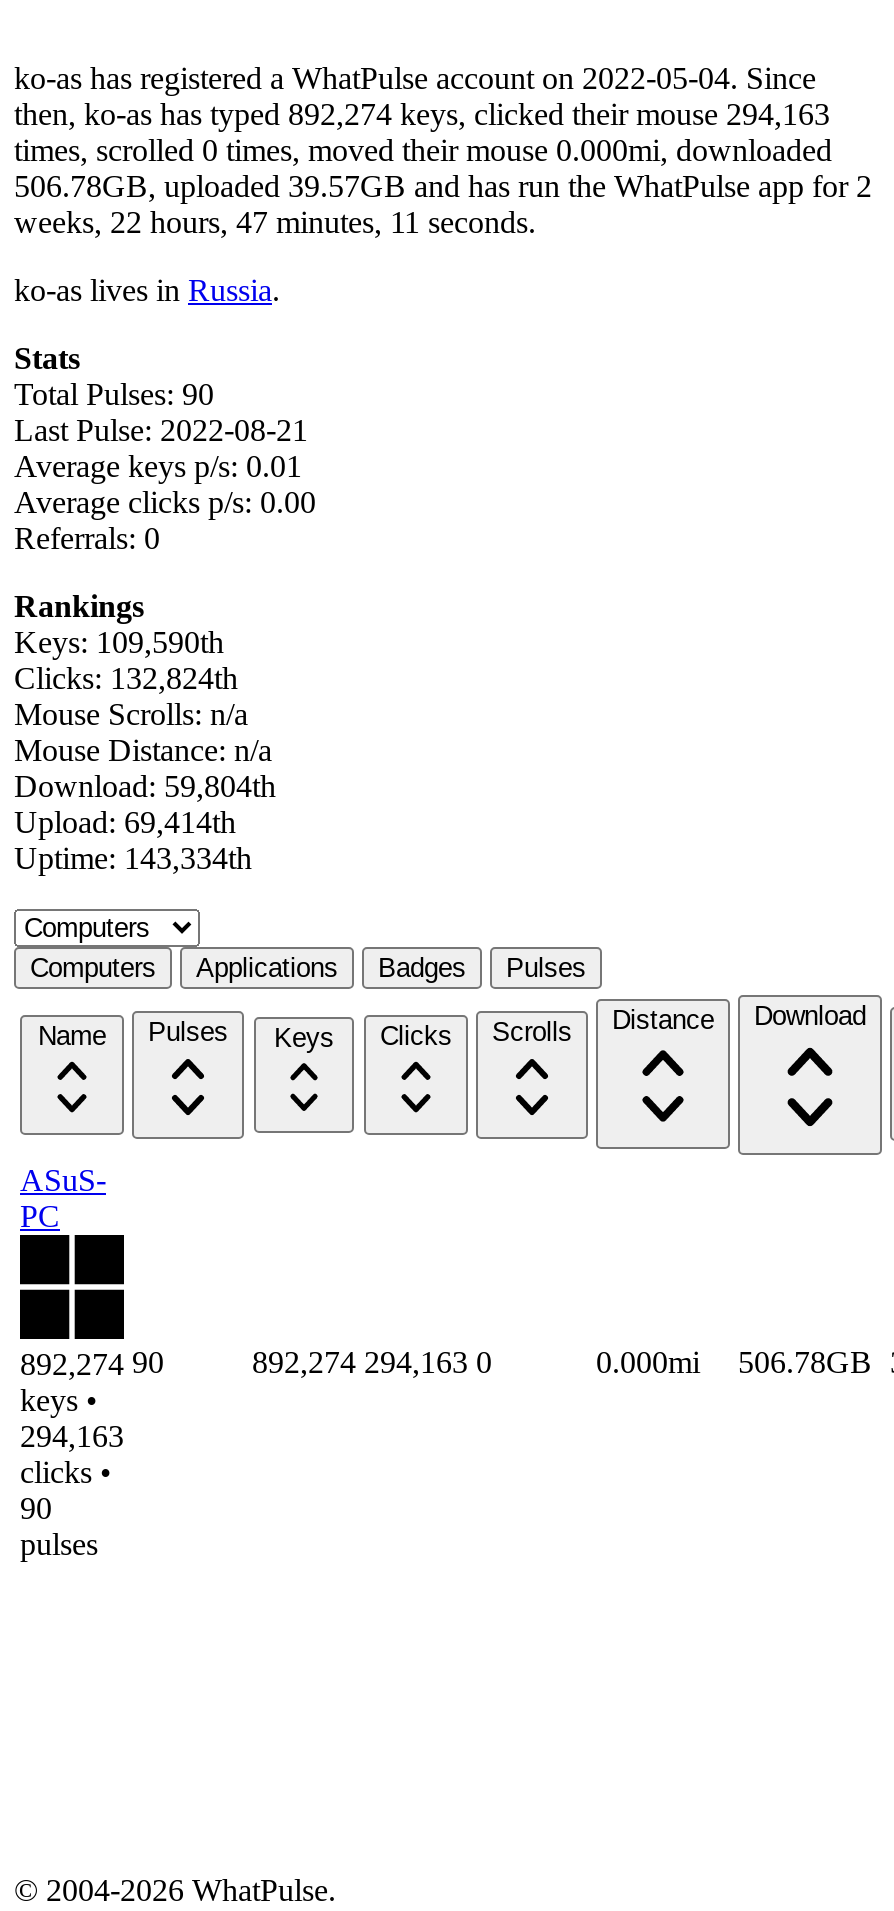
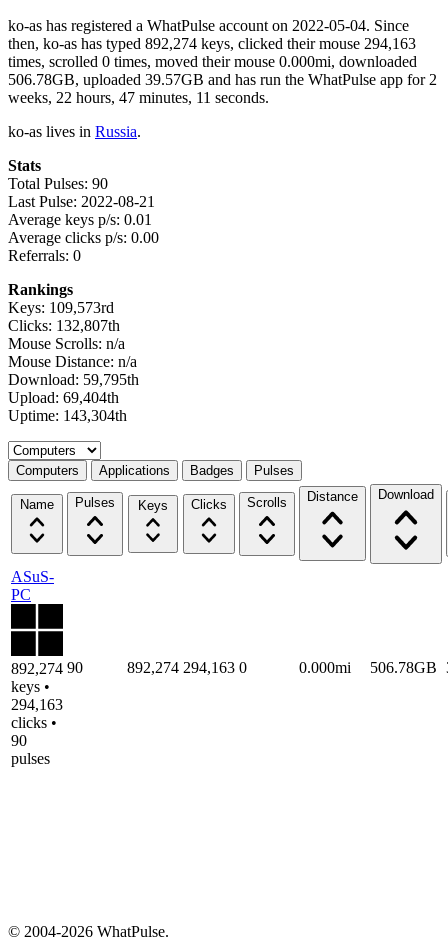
[14,625,224,659] Keys: 109,590th -> [8,299,114,316] Keys: 109,573rd
[14,661,238,695] Clicks: 132,824th -> [8,317,120,334] Clicks: 132,807th
[14,769,276,803] Download: 59,804th -> [8,371,139,388] Download: 59,795th
[14,805,236,839] Upload: 69,414th -> [8,389,119,406] Upload: 69,404th
[14,841,252,875] Uptime: 143,334th -> [8,407,127,424] Uptime: 143,304th

